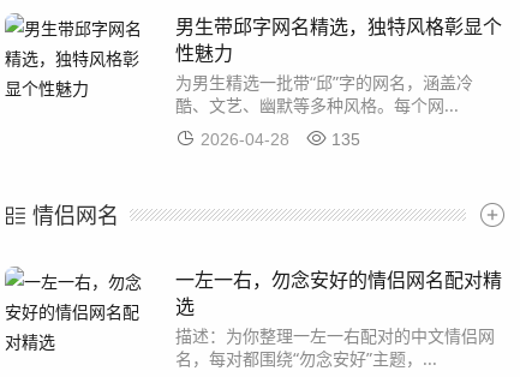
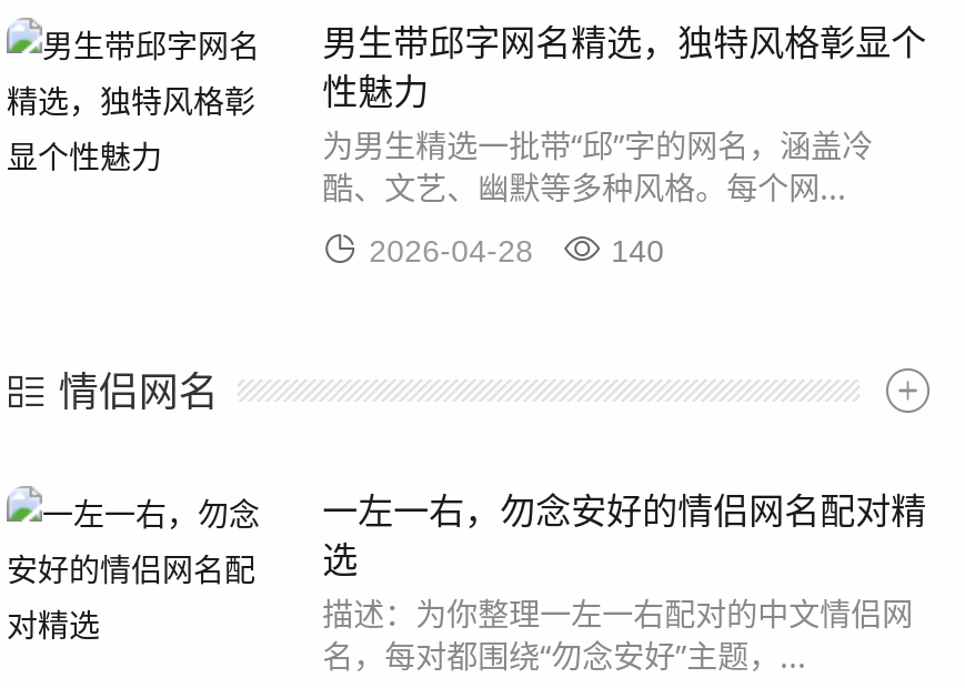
[332,130,360,149] 135 -> [611,233,664,269] 140

